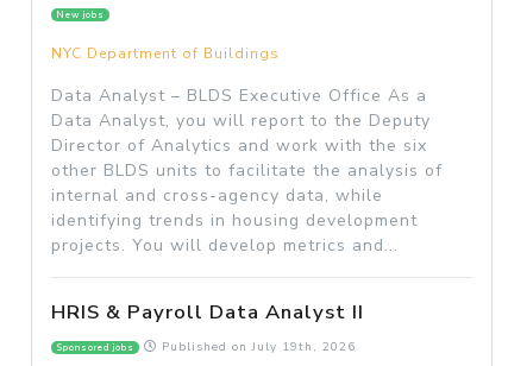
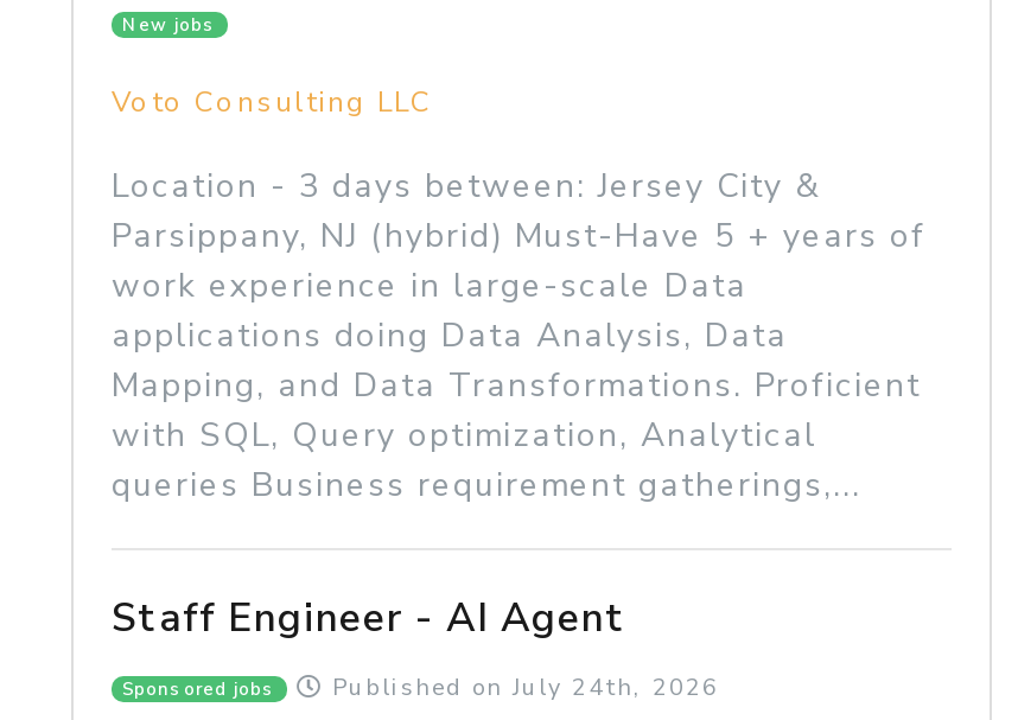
[51,44,280,63] NYC Department of Buildings -> [112,83,432,121] Voto Consulting LLC
[51,84,443,257] Data Analyst – BLDS Executive Office As a | Data Analyst, you will report to the Deputy | Director of Analytics and work with the six | other BLDS units to facilitate the analysis of | internal and cross-agency data, while | identifying trends in housing development | projects. You will develop metrics and... -> [112,164,925,508] Location - 3 days between: Jersey City & | Parsippany, NJ (hybrid) Must-Have 5 + years of | work experience in large-scale Data | applications doing Data Analysis, Data | Mapping, and Data Transformations. Proficient | with SQL, Query optimization, Analytical | queries Business requirement gatherings,...
[51,298,364,326] HRIS & Payroll Data Analyst II -> [112,591,626,645] Staff Engineer - AI Agent
[157,339,356,355] Published on July 19th, 2026 -> [323,671,719,705] Published on July 24th, 2026

